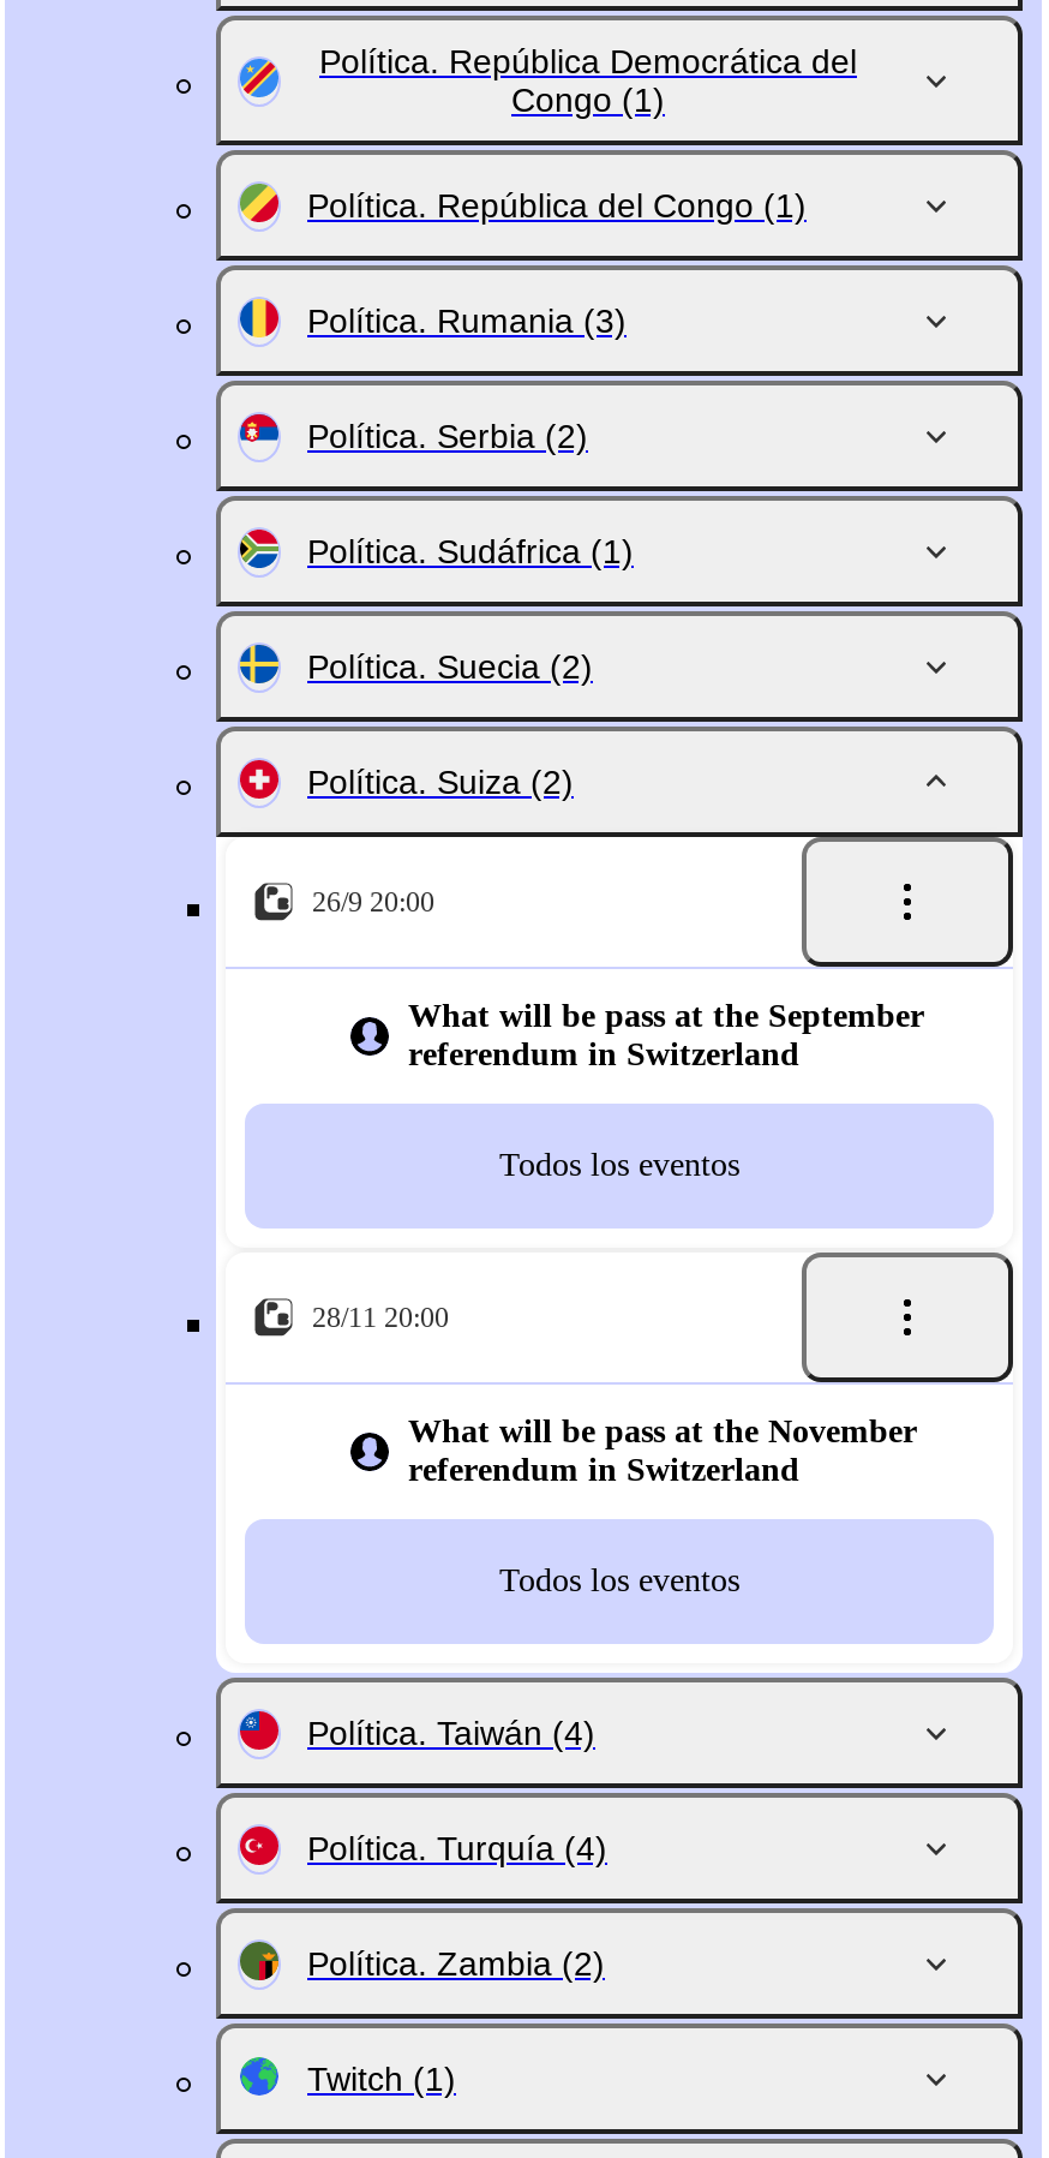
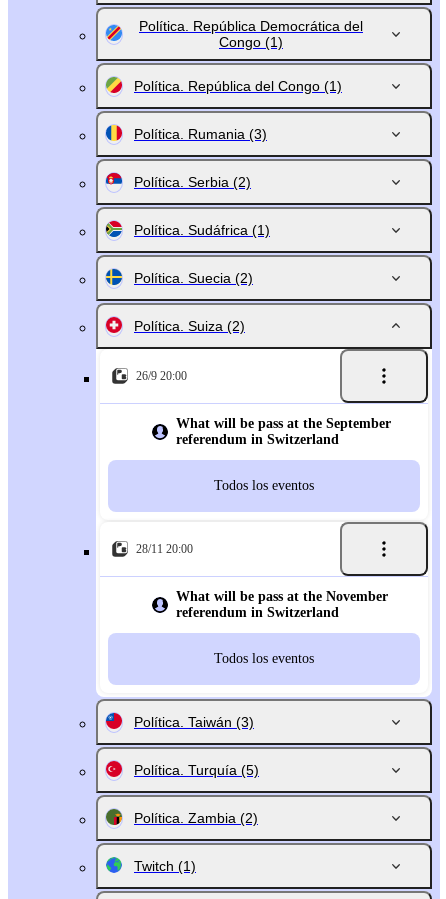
[307,1714,595,1752] Política. Taiwán (4) -> [134,714,254,730] Política. Taiwán (3)
[307,1829,607,1867] Política. Turquía (4) -> [134,762,259,778] Política. Turquía (5)

